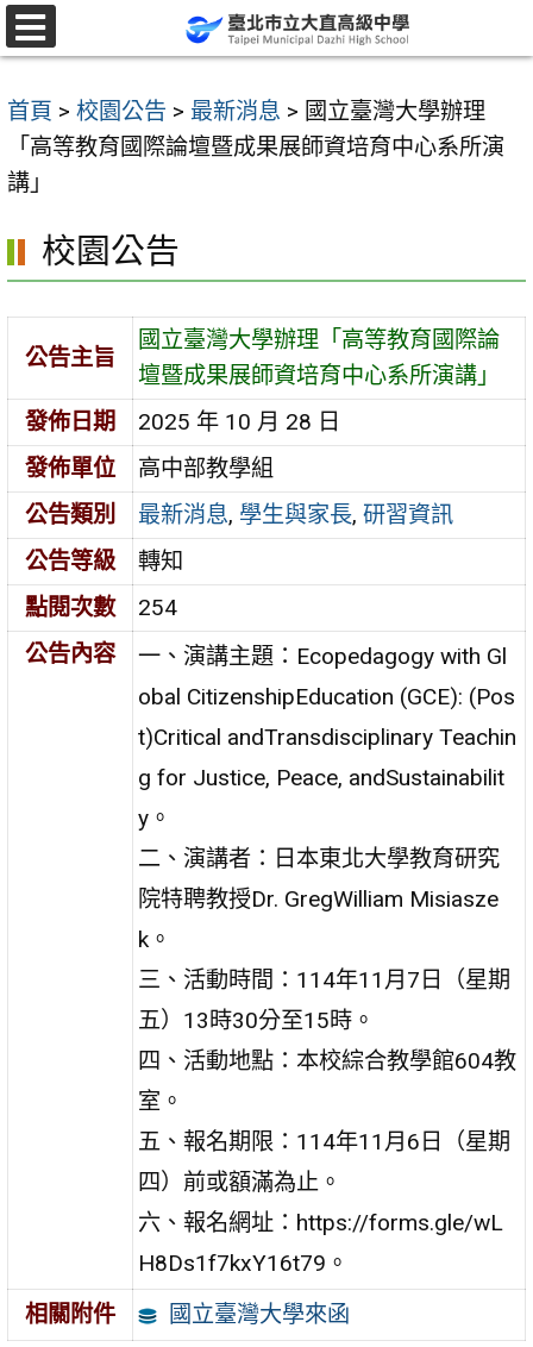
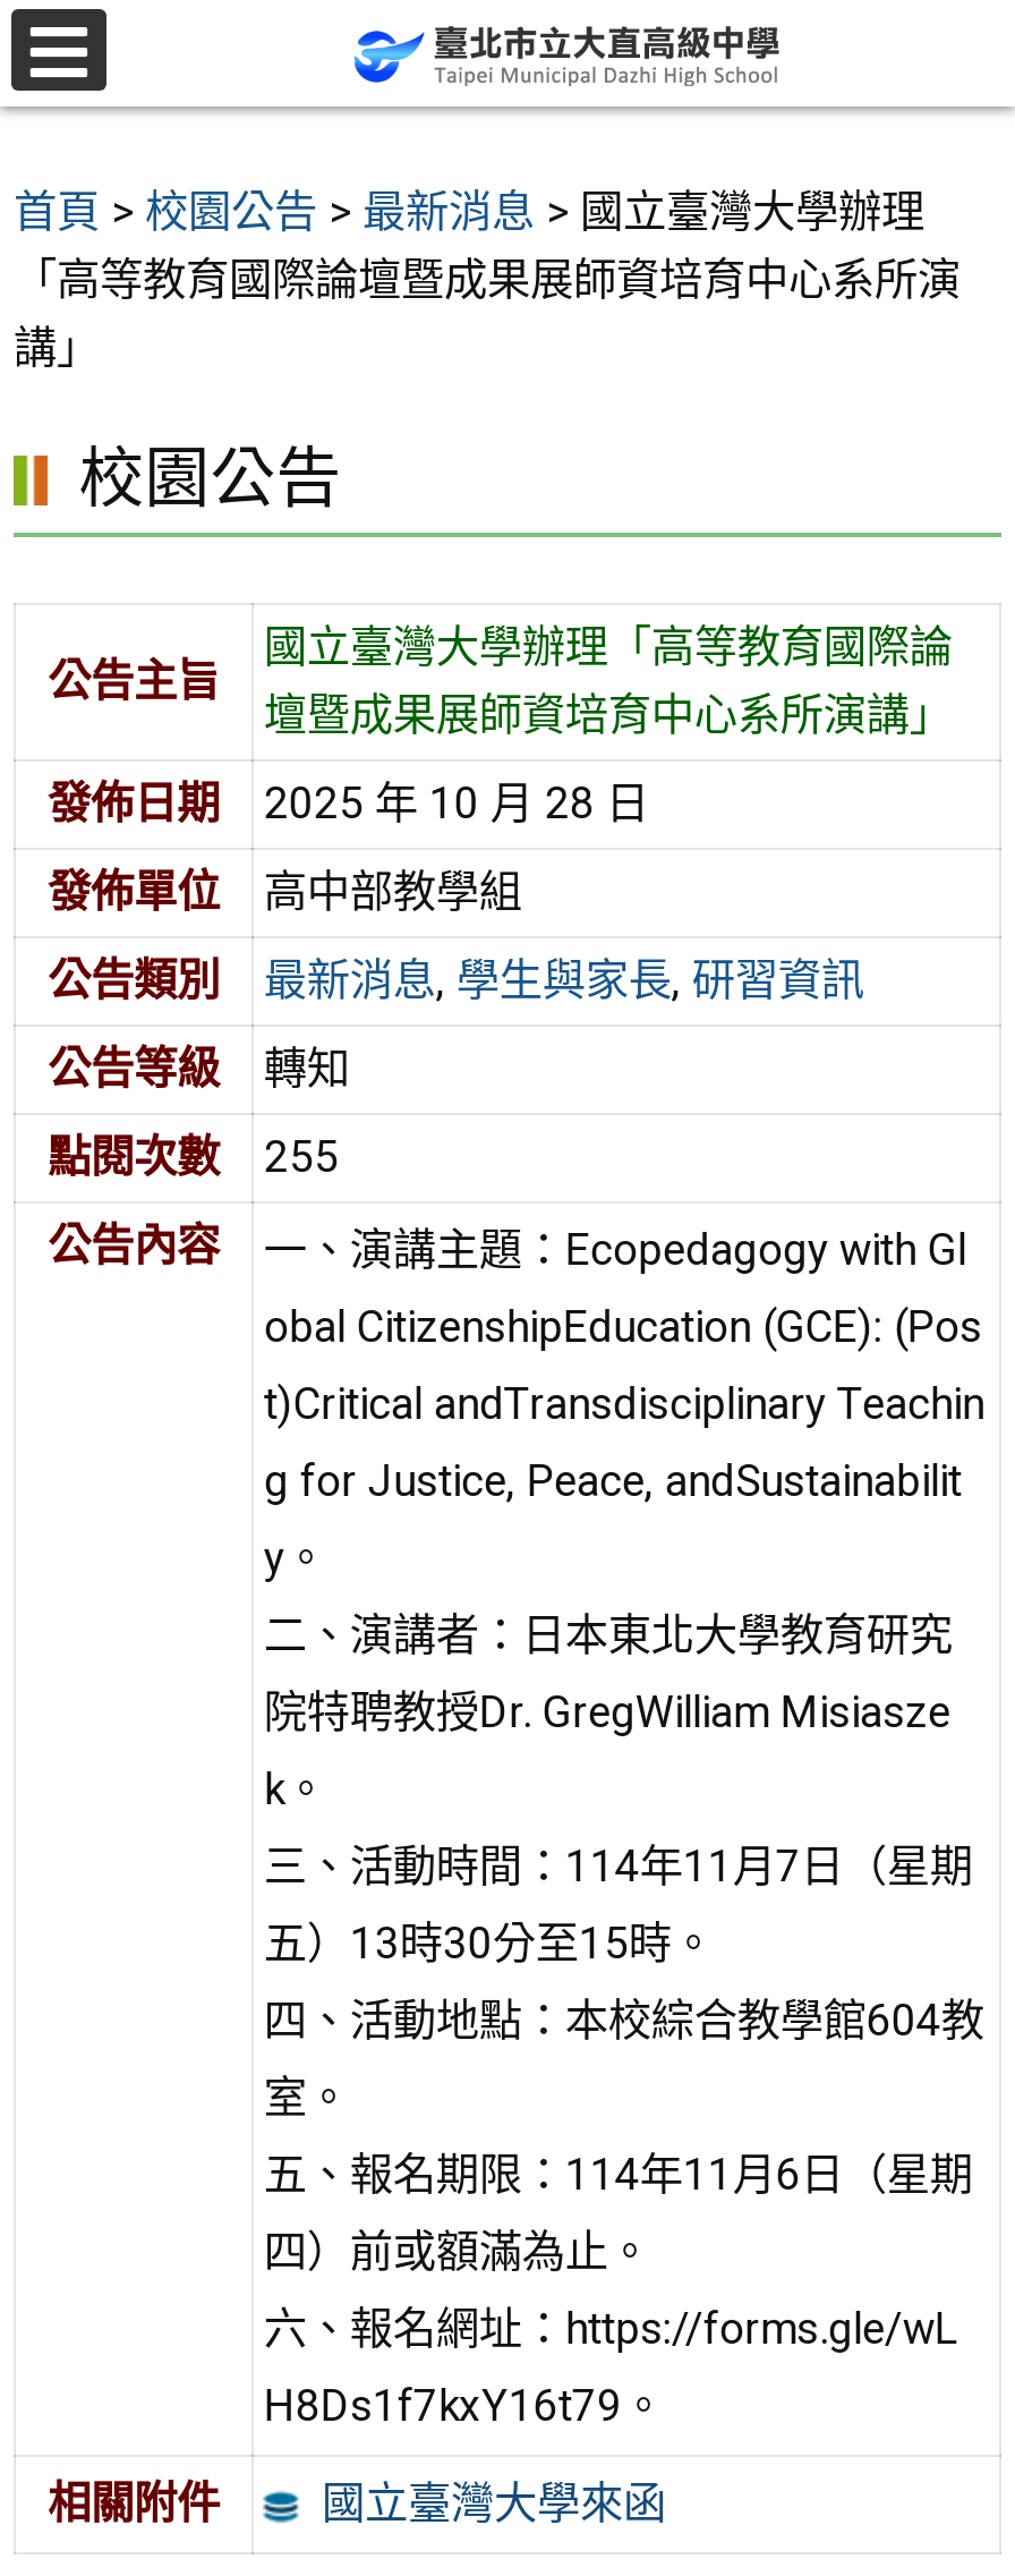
[25,594,178,621] 點閱次數 254 -> [48,1131,338,1183] 點閱次數 255

